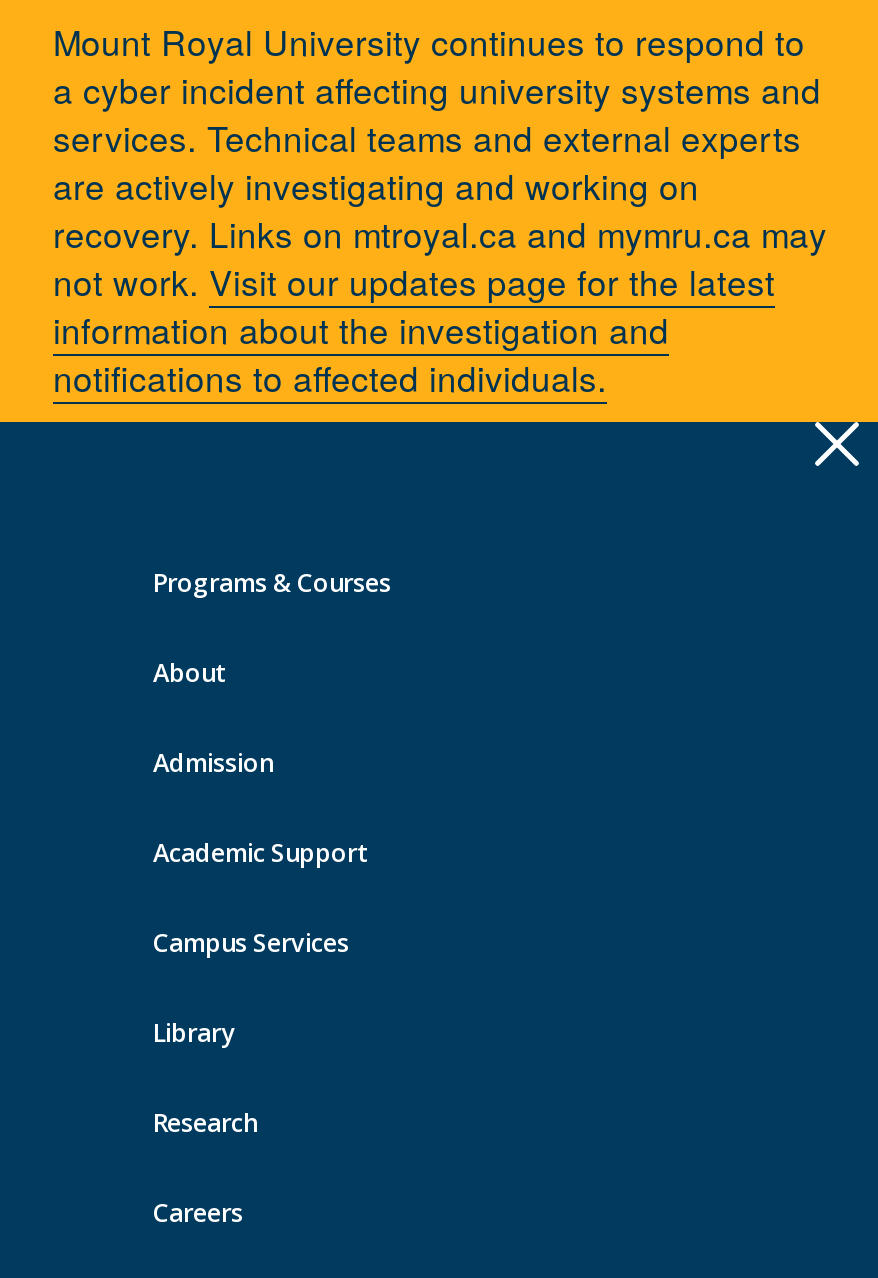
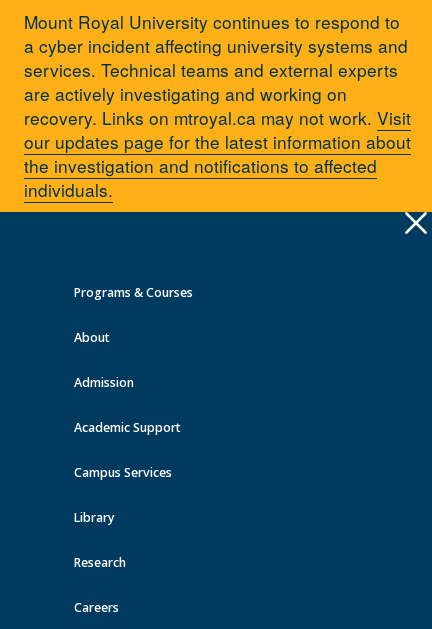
[53,208,827,402] recovery. Links on mtroyal.ca and mymru.ca may | not work. Visit our updates page for the latest | information about the investigation and | notifications to affected individuals. -> [24,105,411,202] recovery. Links on mtroyal.ca may not work. Visit | our updates page for the latest information about | the investigation and notifications to affected | individuals.

